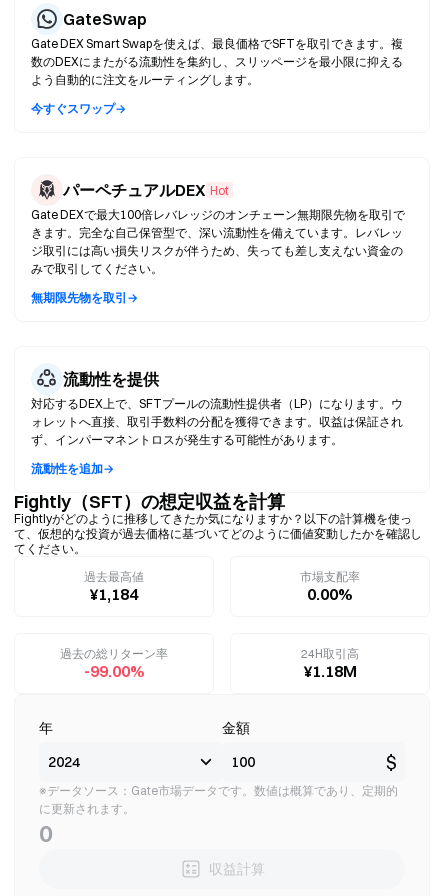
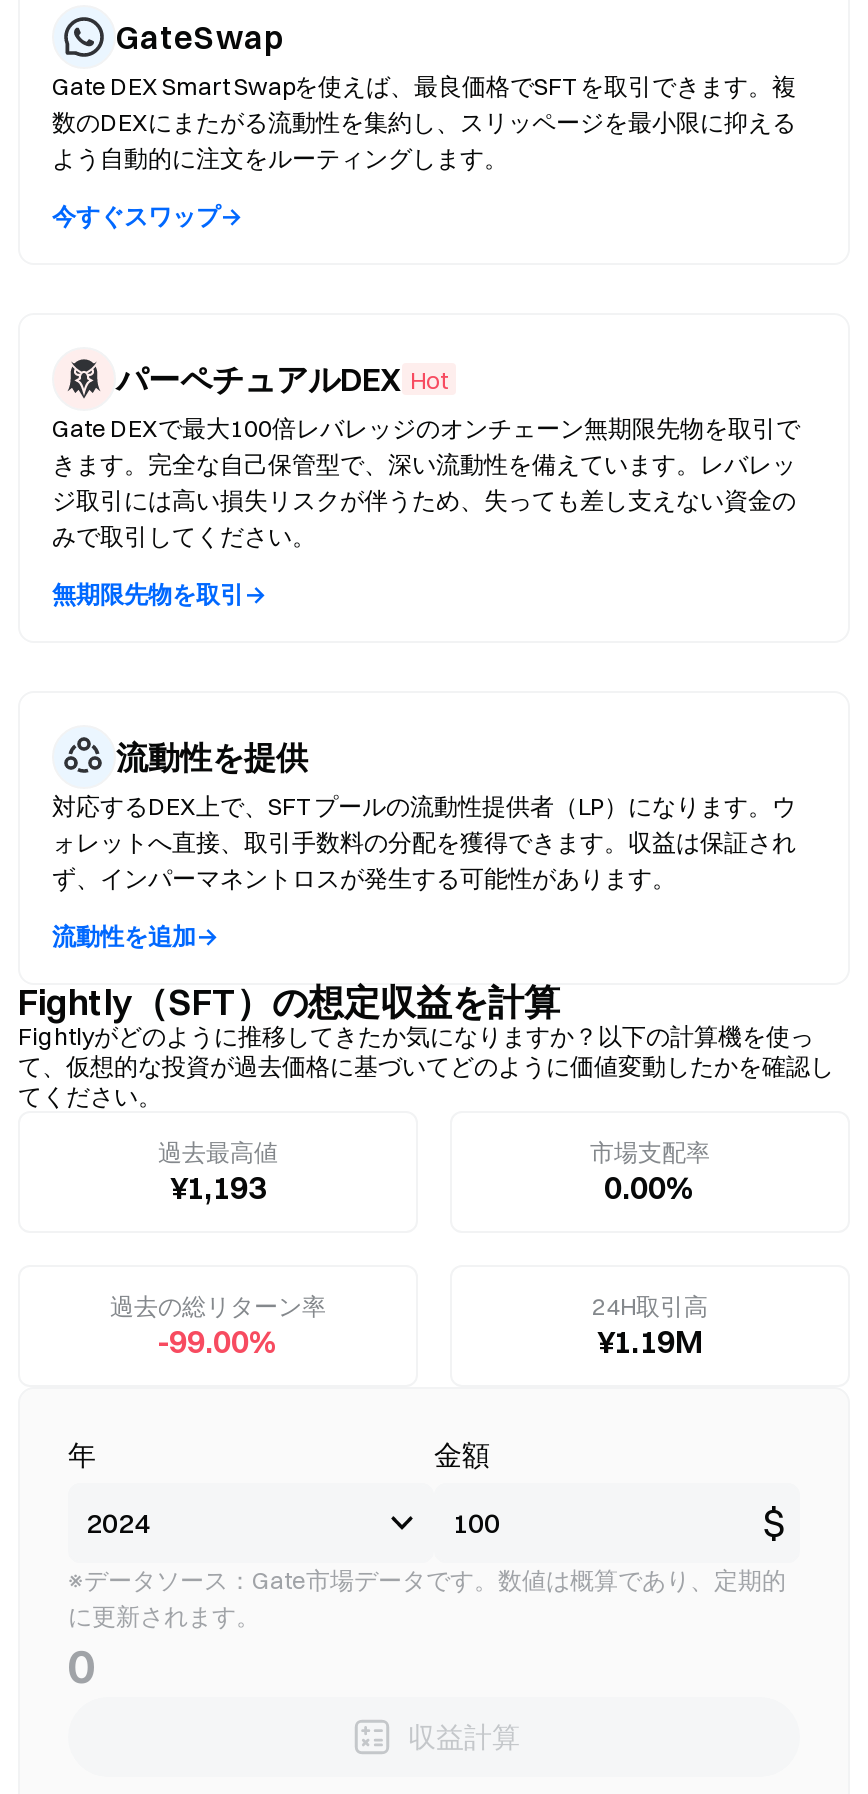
[90,584,138,604] ¥1,184 -> [170,1167,266,1207] ¥1,193
[303,661,356,681] ¥1.18M -> [597,1321,703,1361] ¥1.19M

